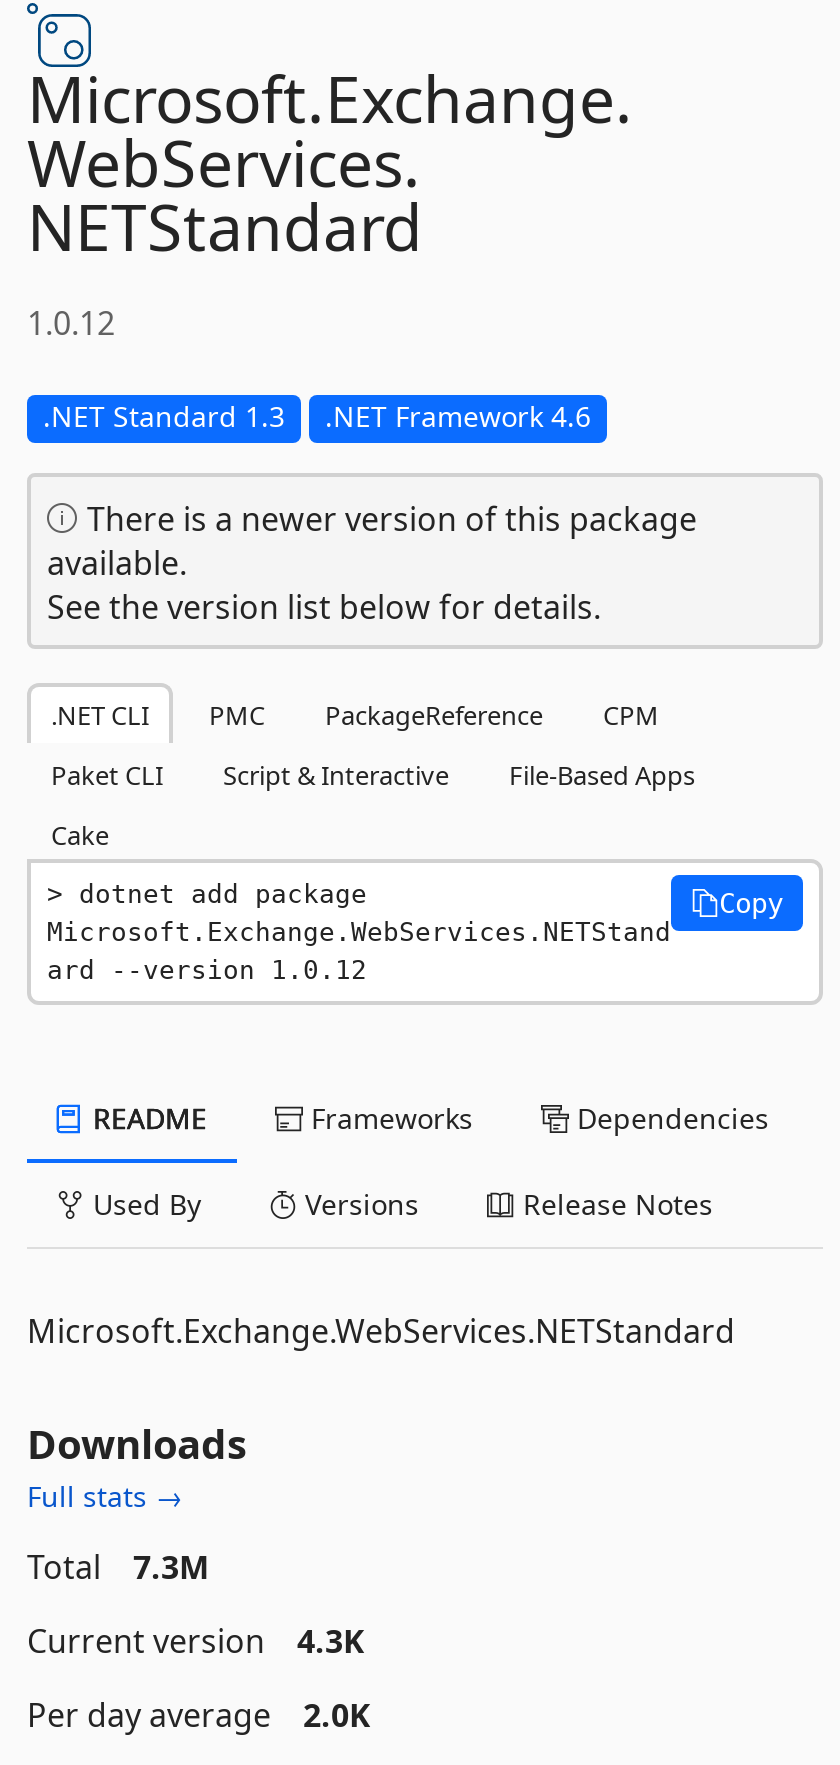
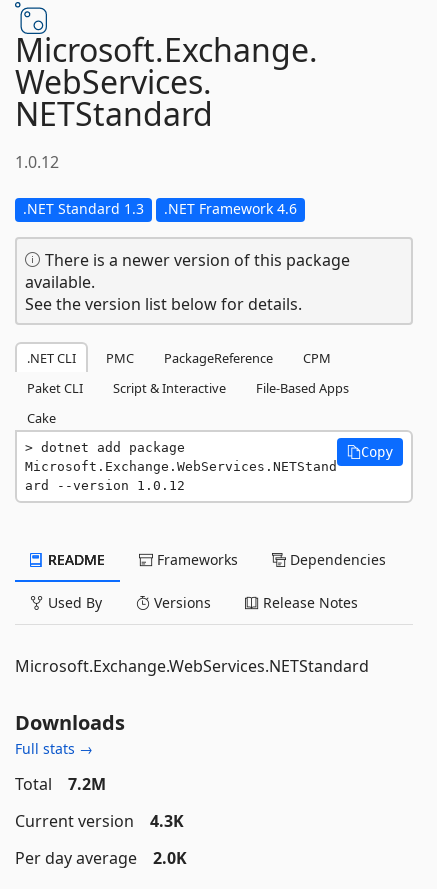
[27,1545,209,1589] Total 7.3M -> [15,773,106,795] Total 7.2M

